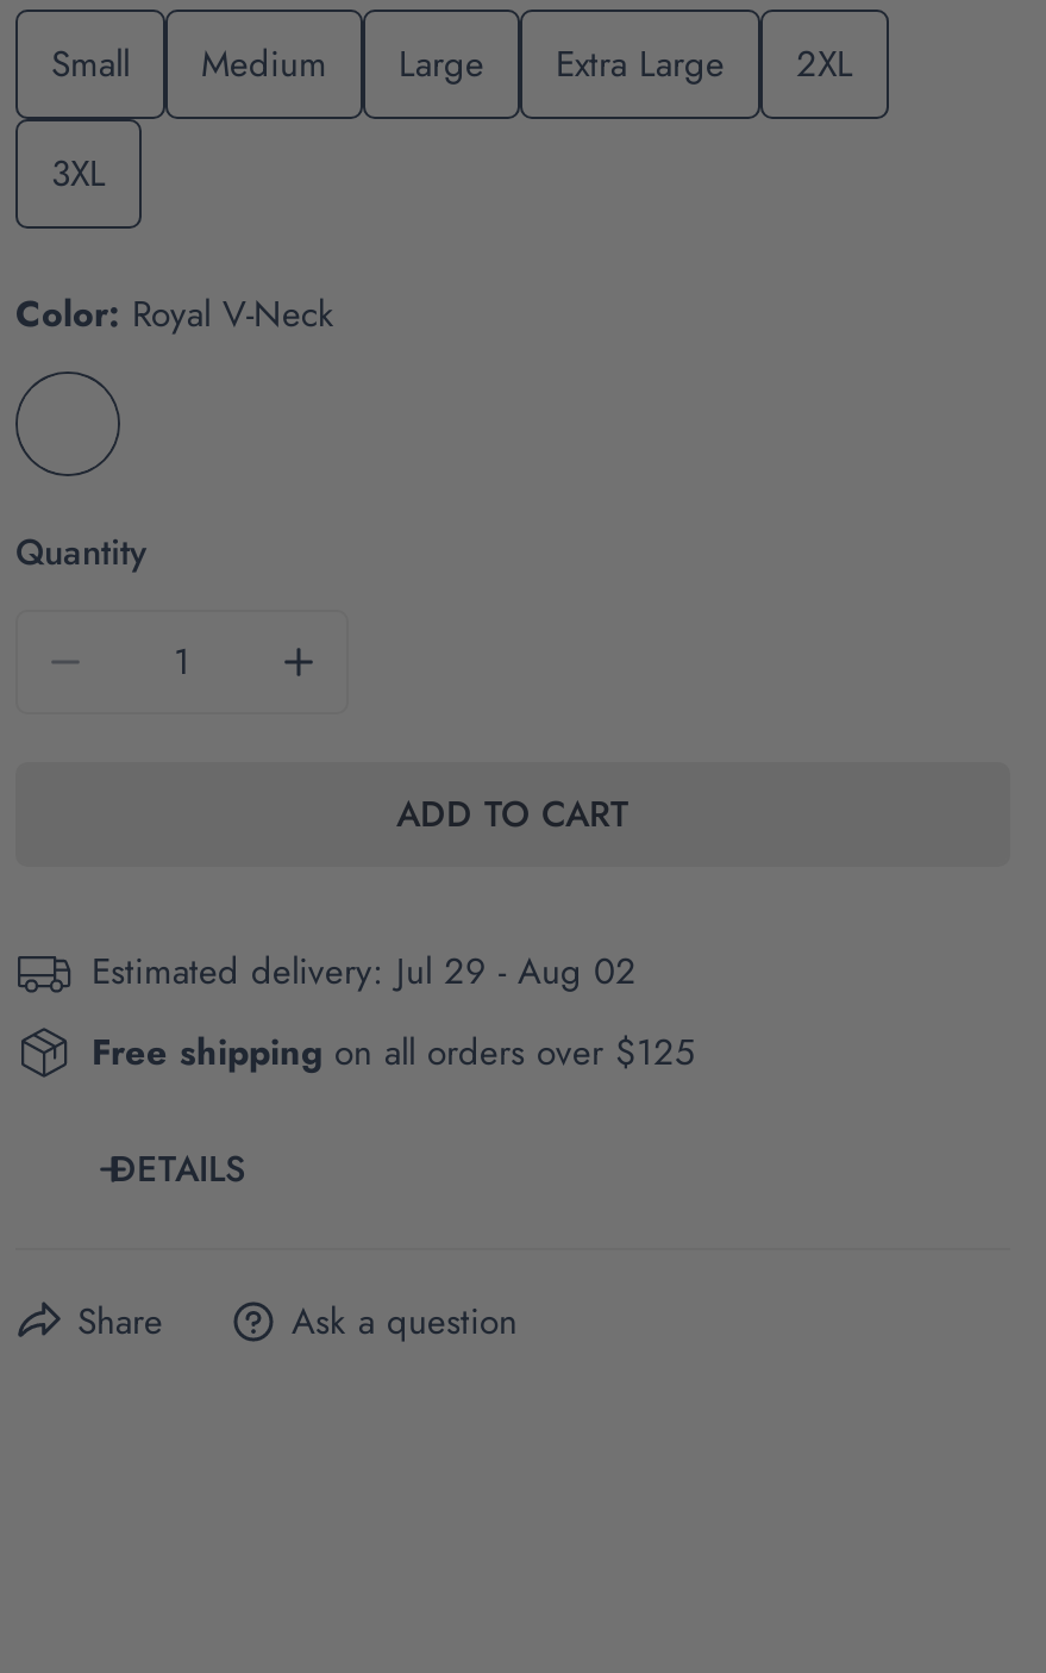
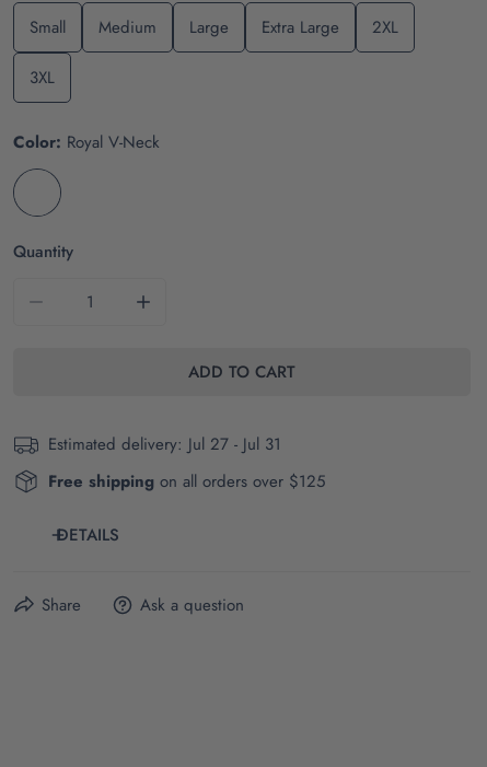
[92,945,637,998] Estimated delivery: Jul 29 - Aug 02 -> [48,432,281,456] Estimated delivery: Jul 27 - Jul 31

